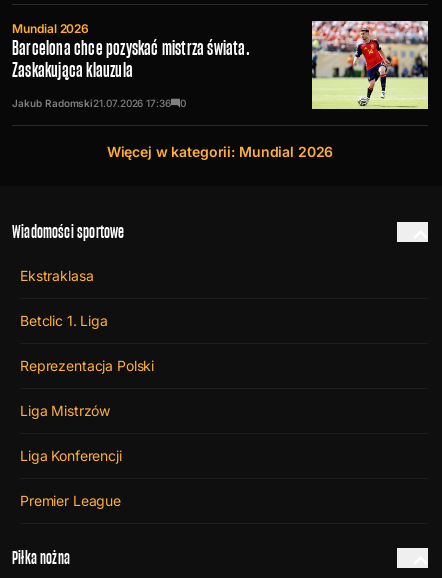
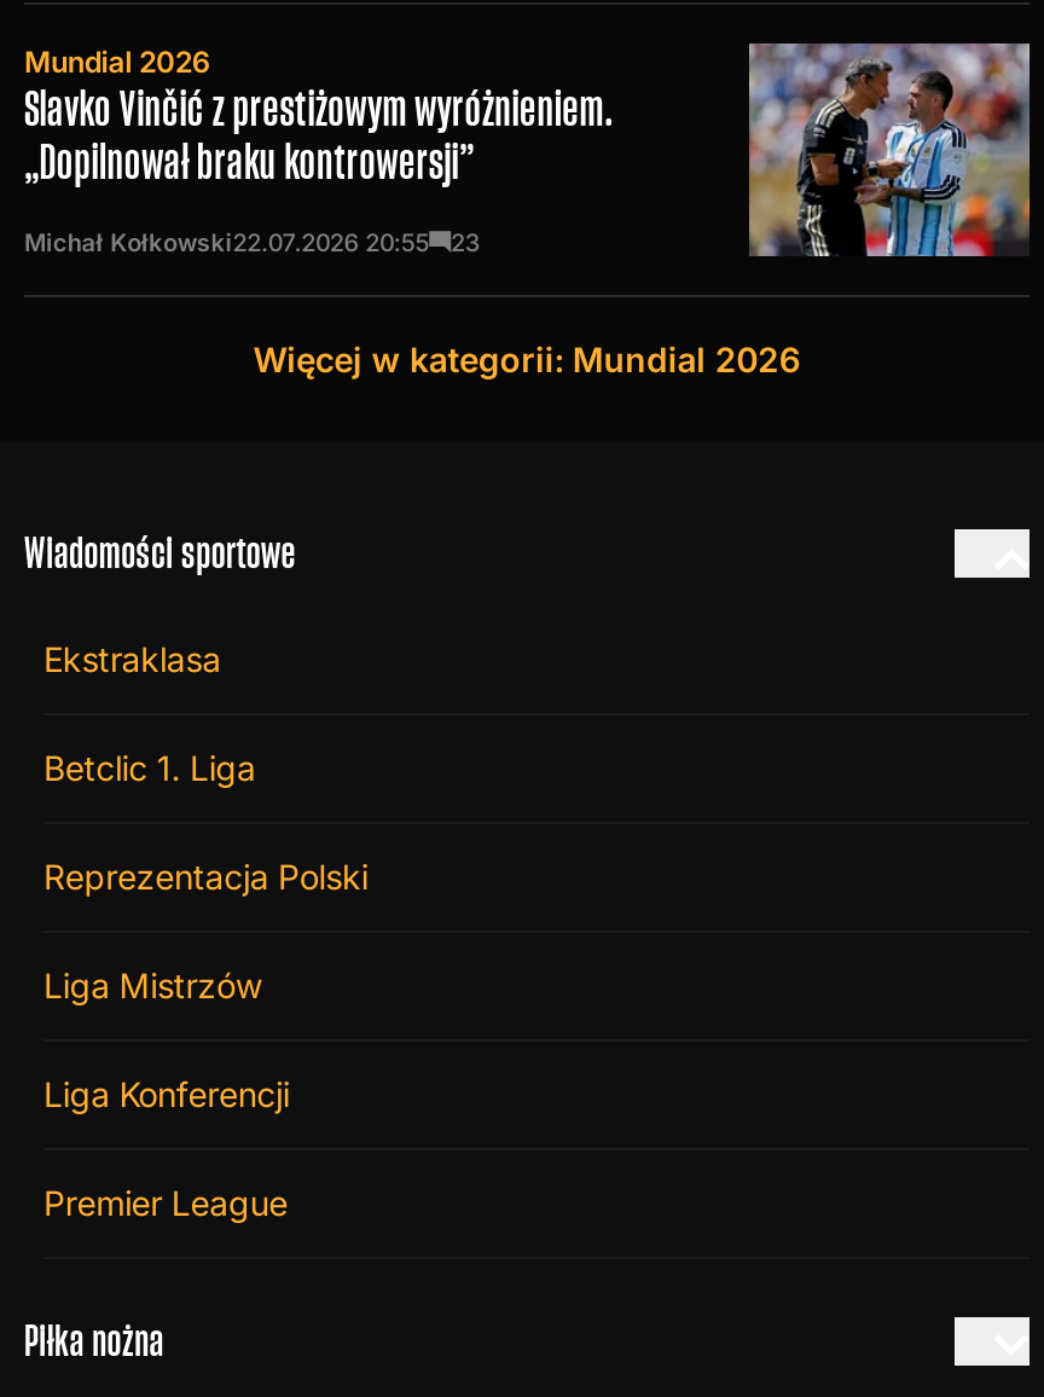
[311,20,429,110] [image] -> [747,41,1032,259] [image]
[12,35,250,83] Barcelona chce pozyskać mistrza świata. | Zaskakująca klauzula -> [24,78,614,194] Slavko Vinčić z prestiżowym wyróżnieniem. | „Dopilnował braku kontrowersji”
[12,97,185,109] Jakub Radomski21.07.2026 17:36 | 0 -> [24,228,479,257] Michał Kołkowski22.07.2026 20:55 | 23

